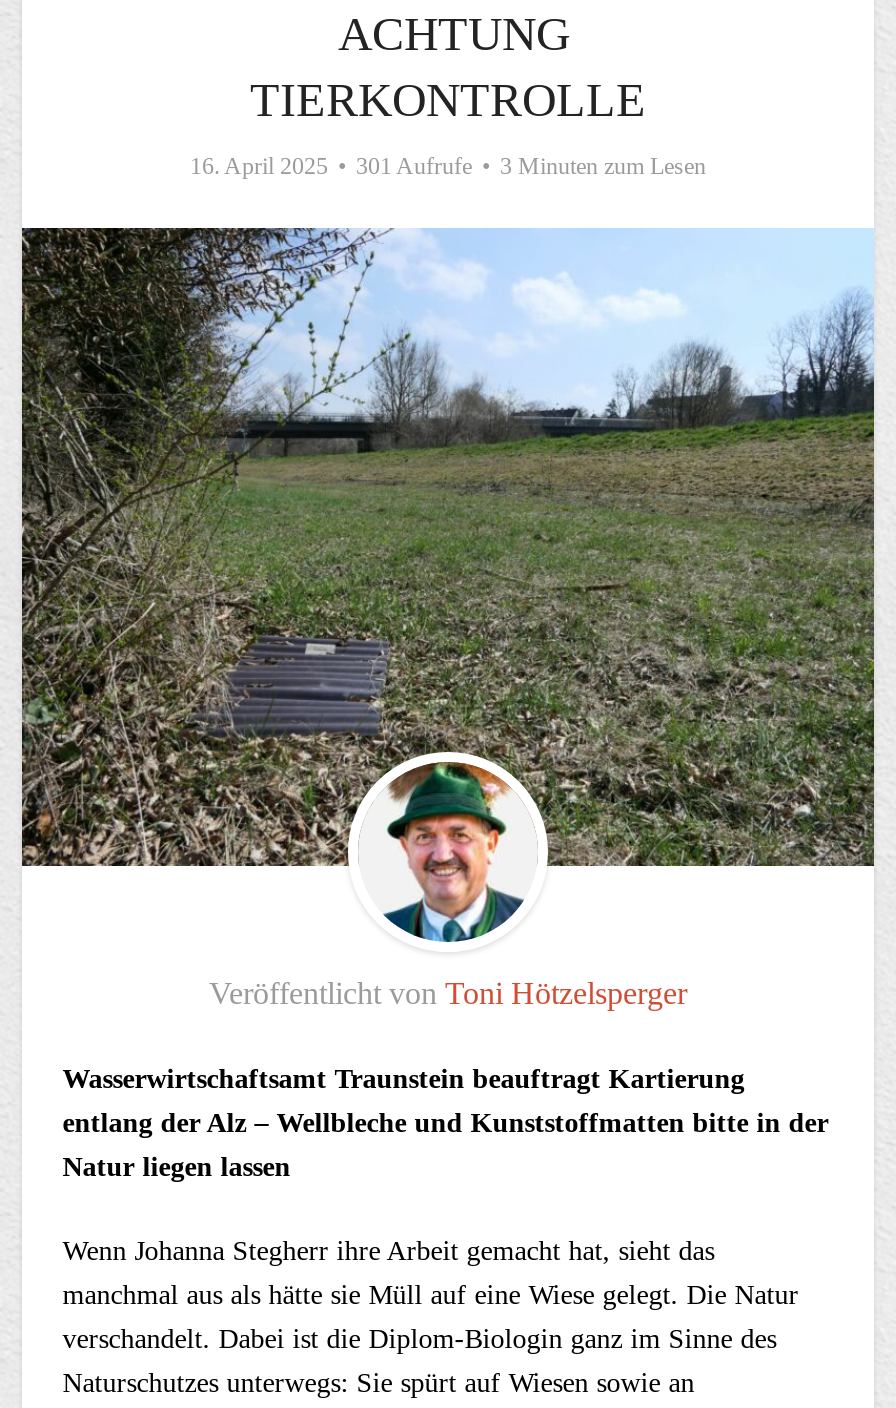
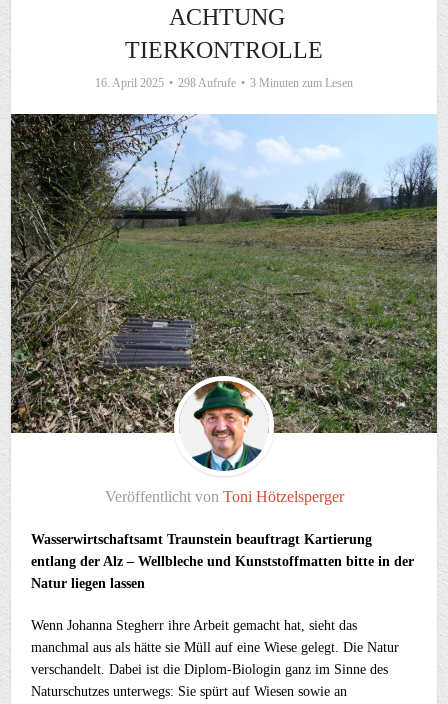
[190,152,706,180] 16. April 2025 301 Aufrufe 3 Minuten zum Lesen -> [95,76,353,90] 16. April 2025 298 Aufrufe 3 Minuten zum Lesen

